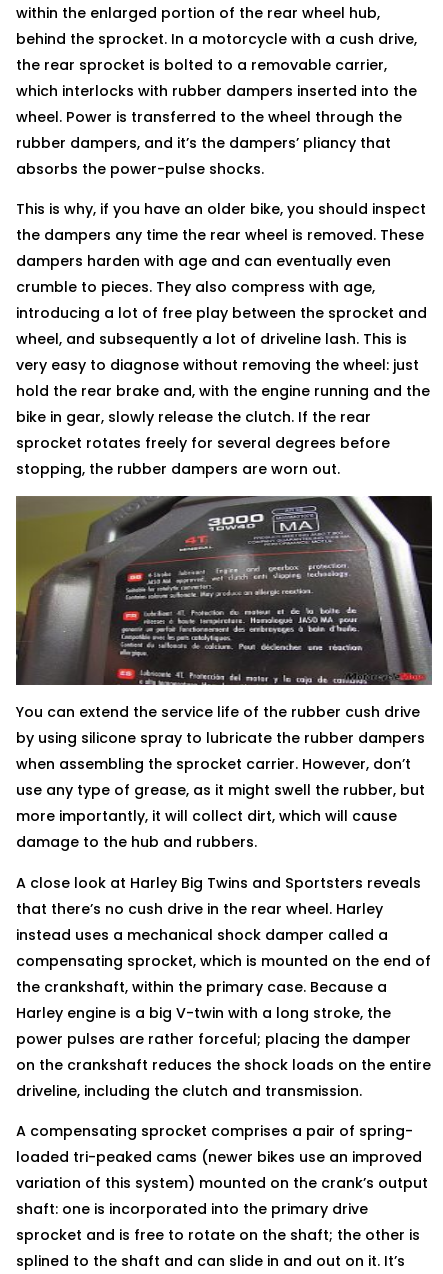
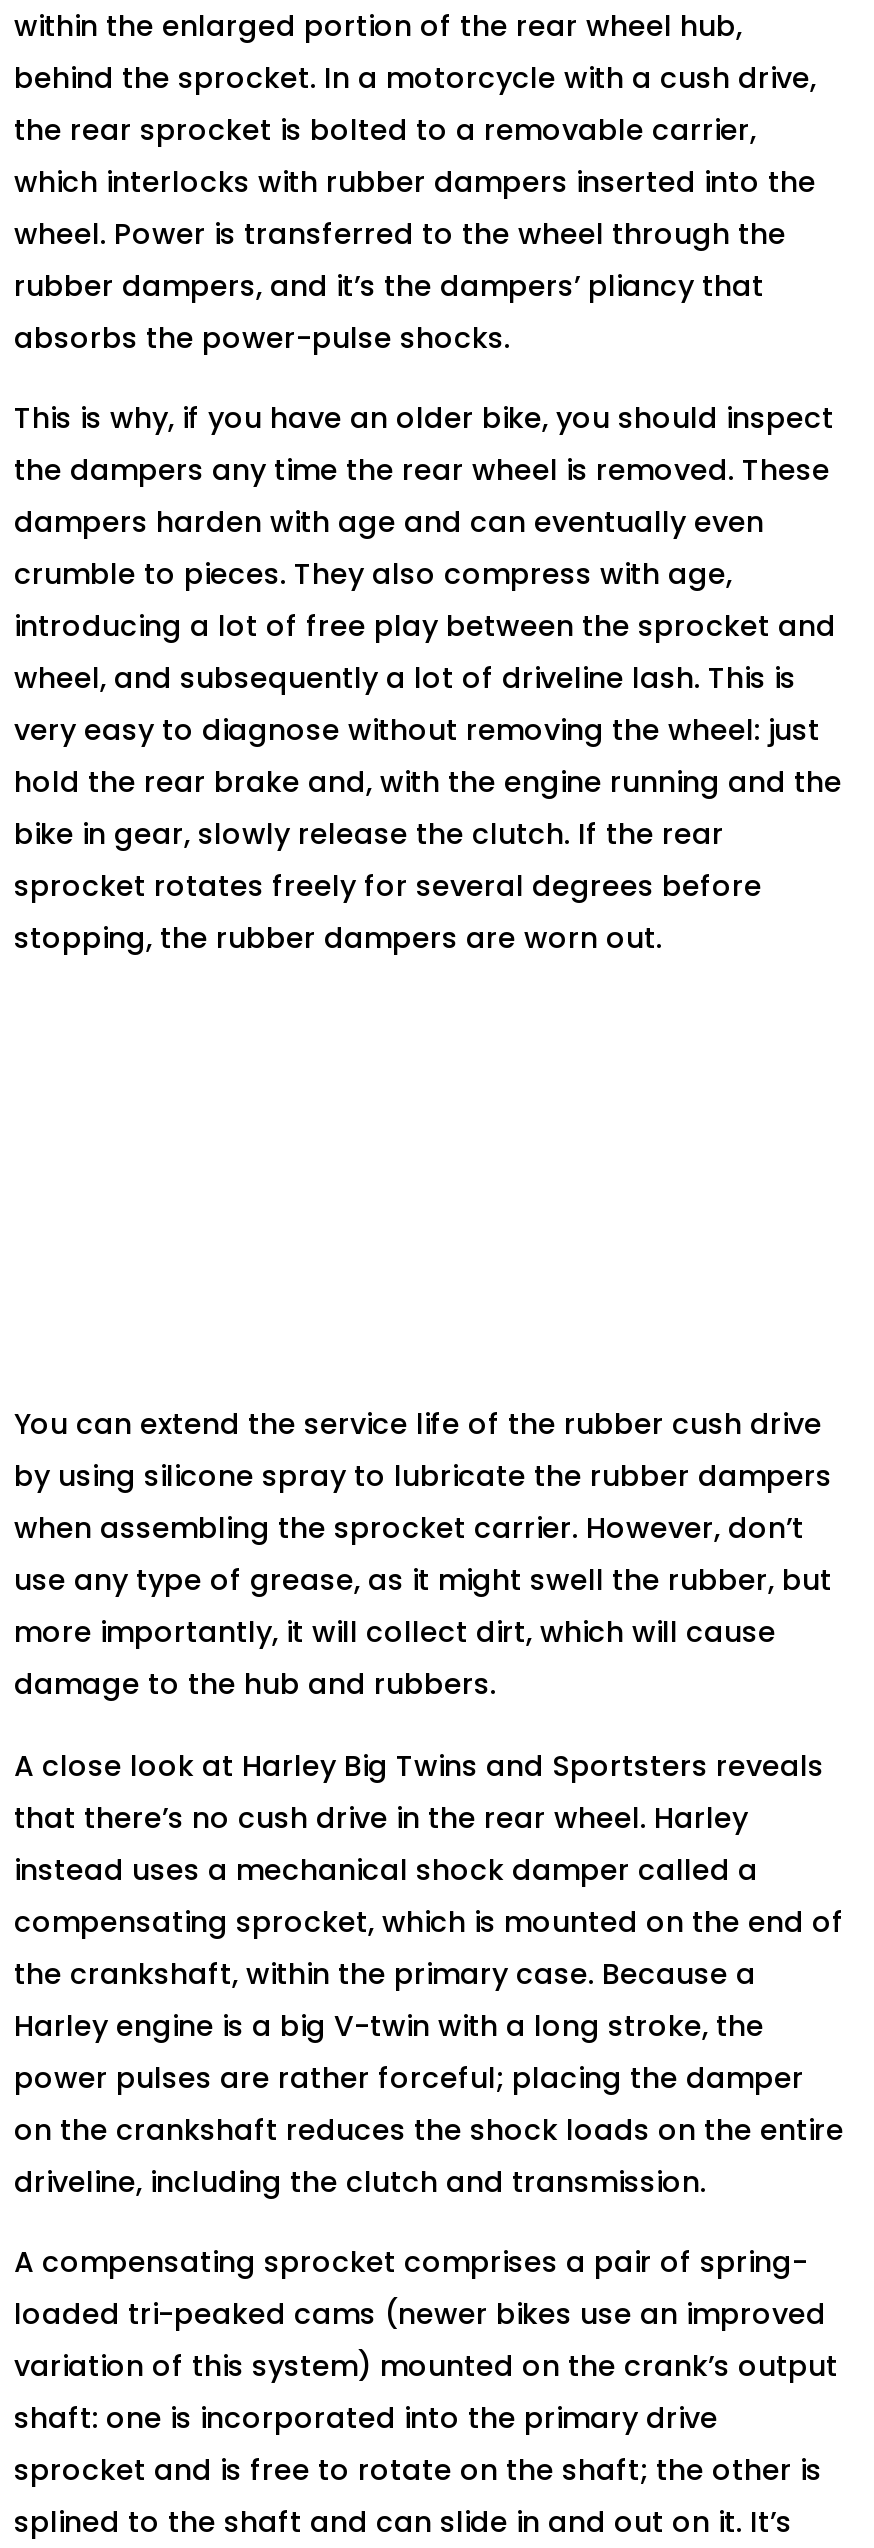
[15,495,433,686] [image] -> none

